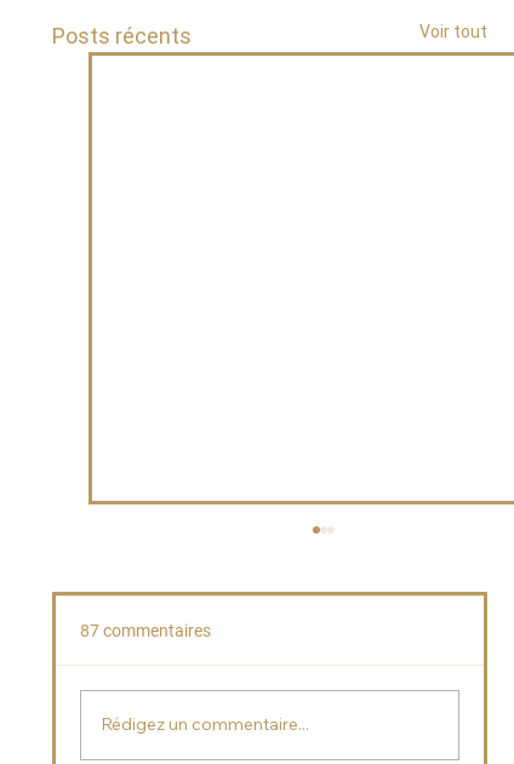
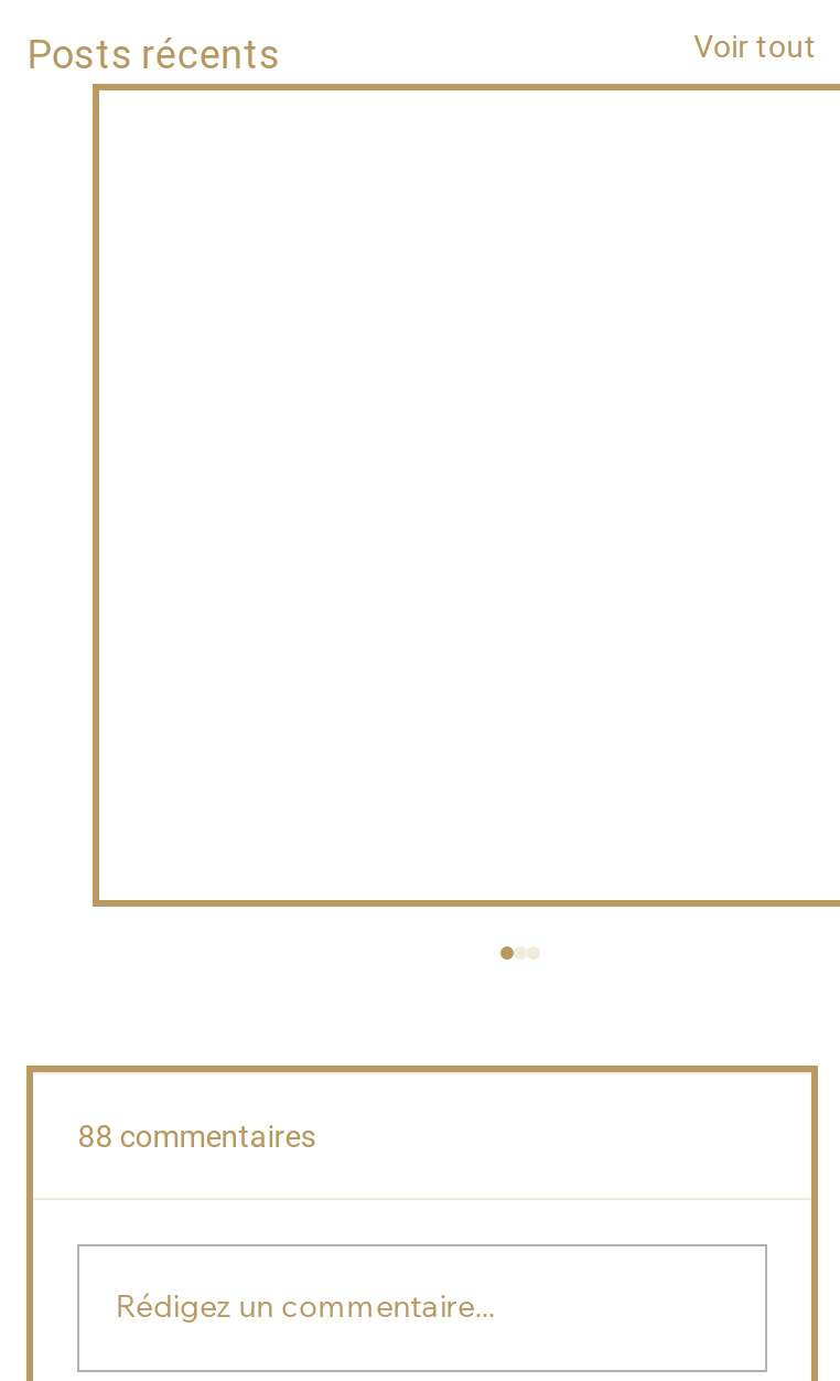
[80,621,211,640] 87 commentaires -> [78,1118,316,1153] 88 commentaires

